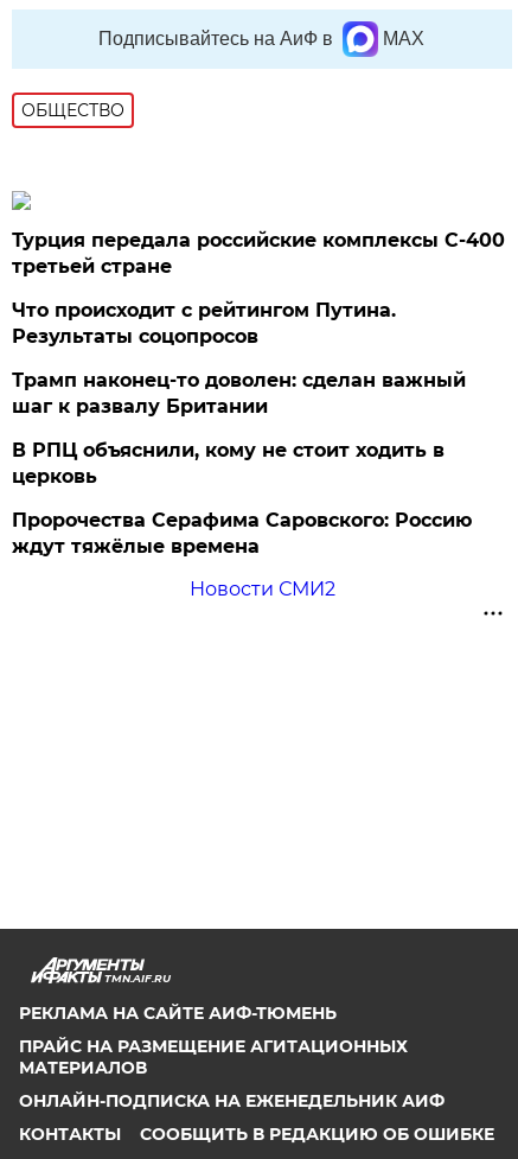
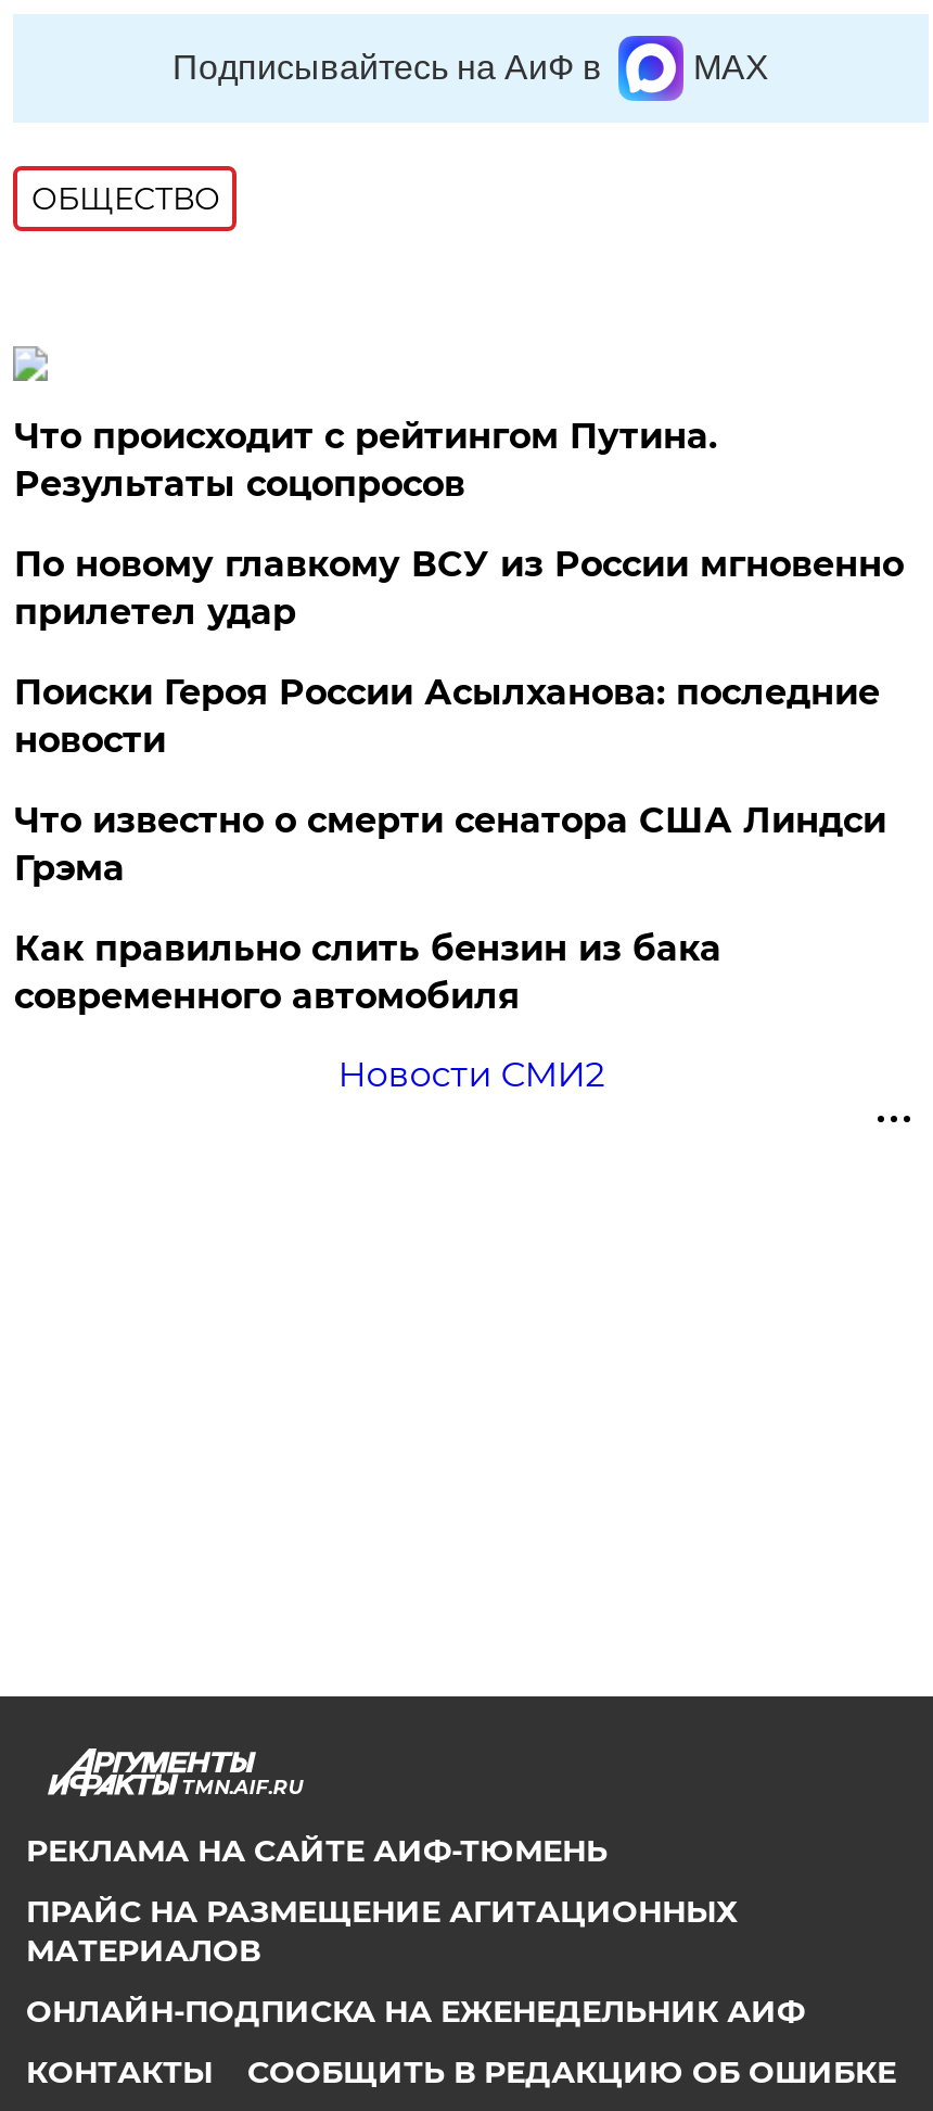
[12,229,505,278] Турция передала российские комплексы С-400 | третьей стране -> none
moved [12,299,396,348] -> [14,416,717,505]: Что происходит с рейтингом Путина. | Результаты соцопросов
[12,369,472,558] Трамп наконец-то доволен: сделан важный | шаг к развалу Британии | В РПЦ объяснили, кому не стоит ходить в | церковь | Пророчества Серафима Саровского: Россию | ждут тяжёлые времена -> [14,544,903,1018] По новому главкому ВСУ из России мгновенно | прилетел удар | Поиски Героя России Асылханова: последние | новости | Что известно о смерти сенатора США Линдси | Грэма | Как правильно слить бензин из бака | современного автомобиля

